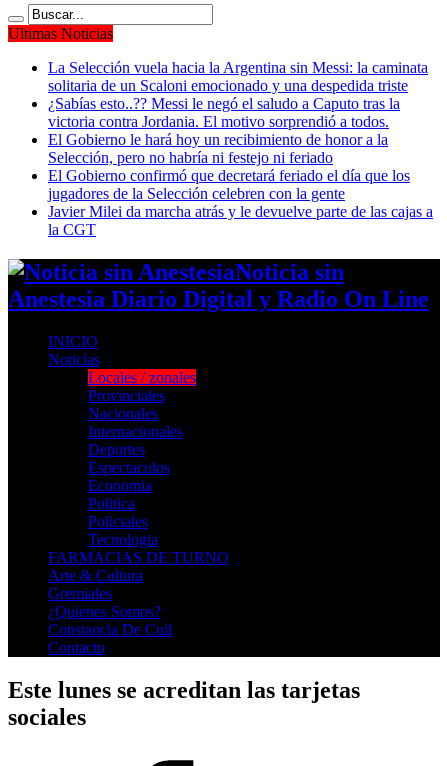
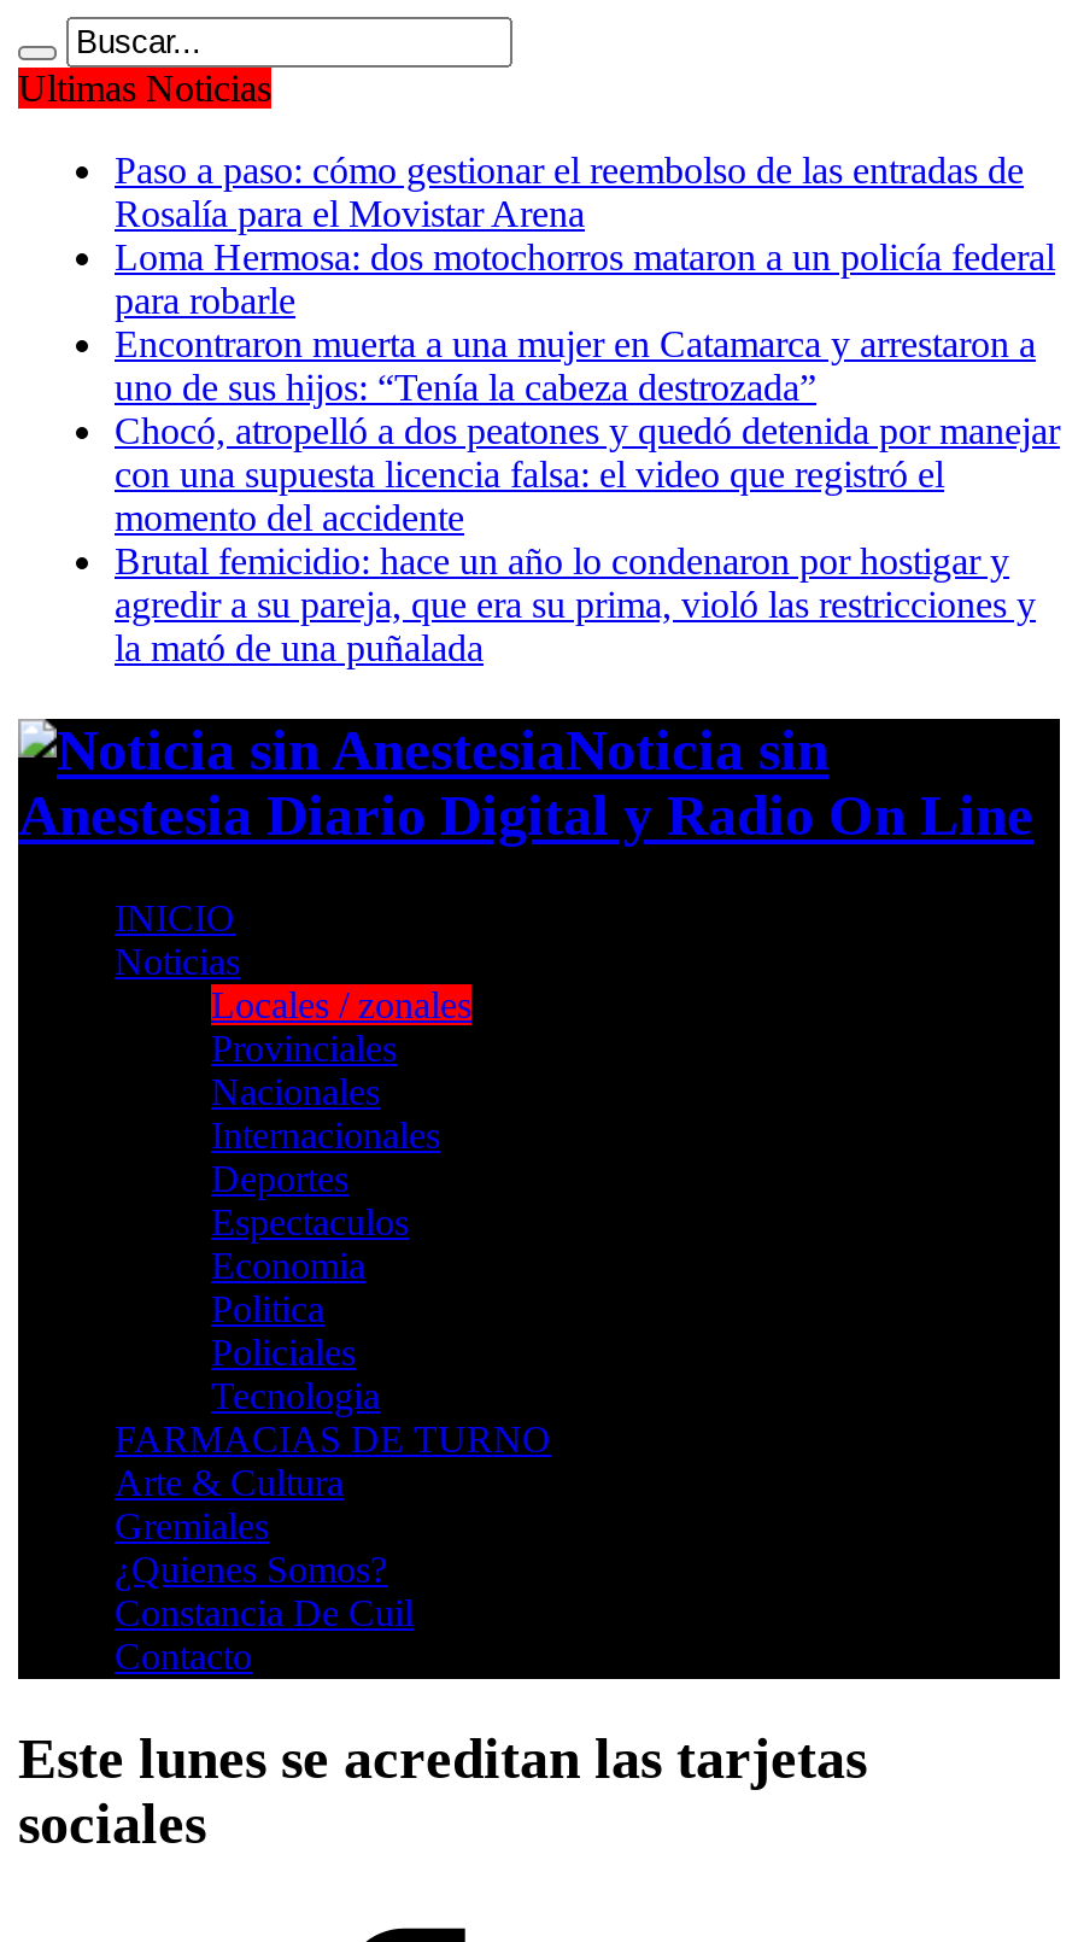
[48,59,433,238] La Selección vuela hacia la Argentina sin Messi: la caminata | solitaria de un Scaloni emocionado y una despedida triste | ¿Sabías esto..?? Messi le negó el saludo a Caputo tras la | victoria contra Jordania. El motivo sorprendió a todos. | El Gobierno le hará hoy un recibimiento de honor a la | Selección, pero no habría ni festejo ni feriado | El Gobierno confirmó que decretará feriado el día que los | jugadores de la Selección celebren con la gente | Javier Milei da marcha atrás y le devuelve parte de las cajas a | la CGT -> [115,150,1060,668] Paso a paso: cómo gestionar el reembolso de las entradas de | Rosalía para el Movistar Arena | Loma Hermosa: dos motochorros mataron a un policía federal | para robarle | Encontraron muerta a una mujer en Catamarca y arrestaron a | uno de sus hijos: “Tenía la cabeza destrozada” | Chocó, atropelló a dos peatones y quedó detenida por manejar | con una supuesta licencia falsa: el video que registró el | momento del accidente | Brutal femicidio: hace un año lo condenaron por hostigar y | agredir a su pareja, que era su prima, violó las restricciones y | la mató de una puñalada

